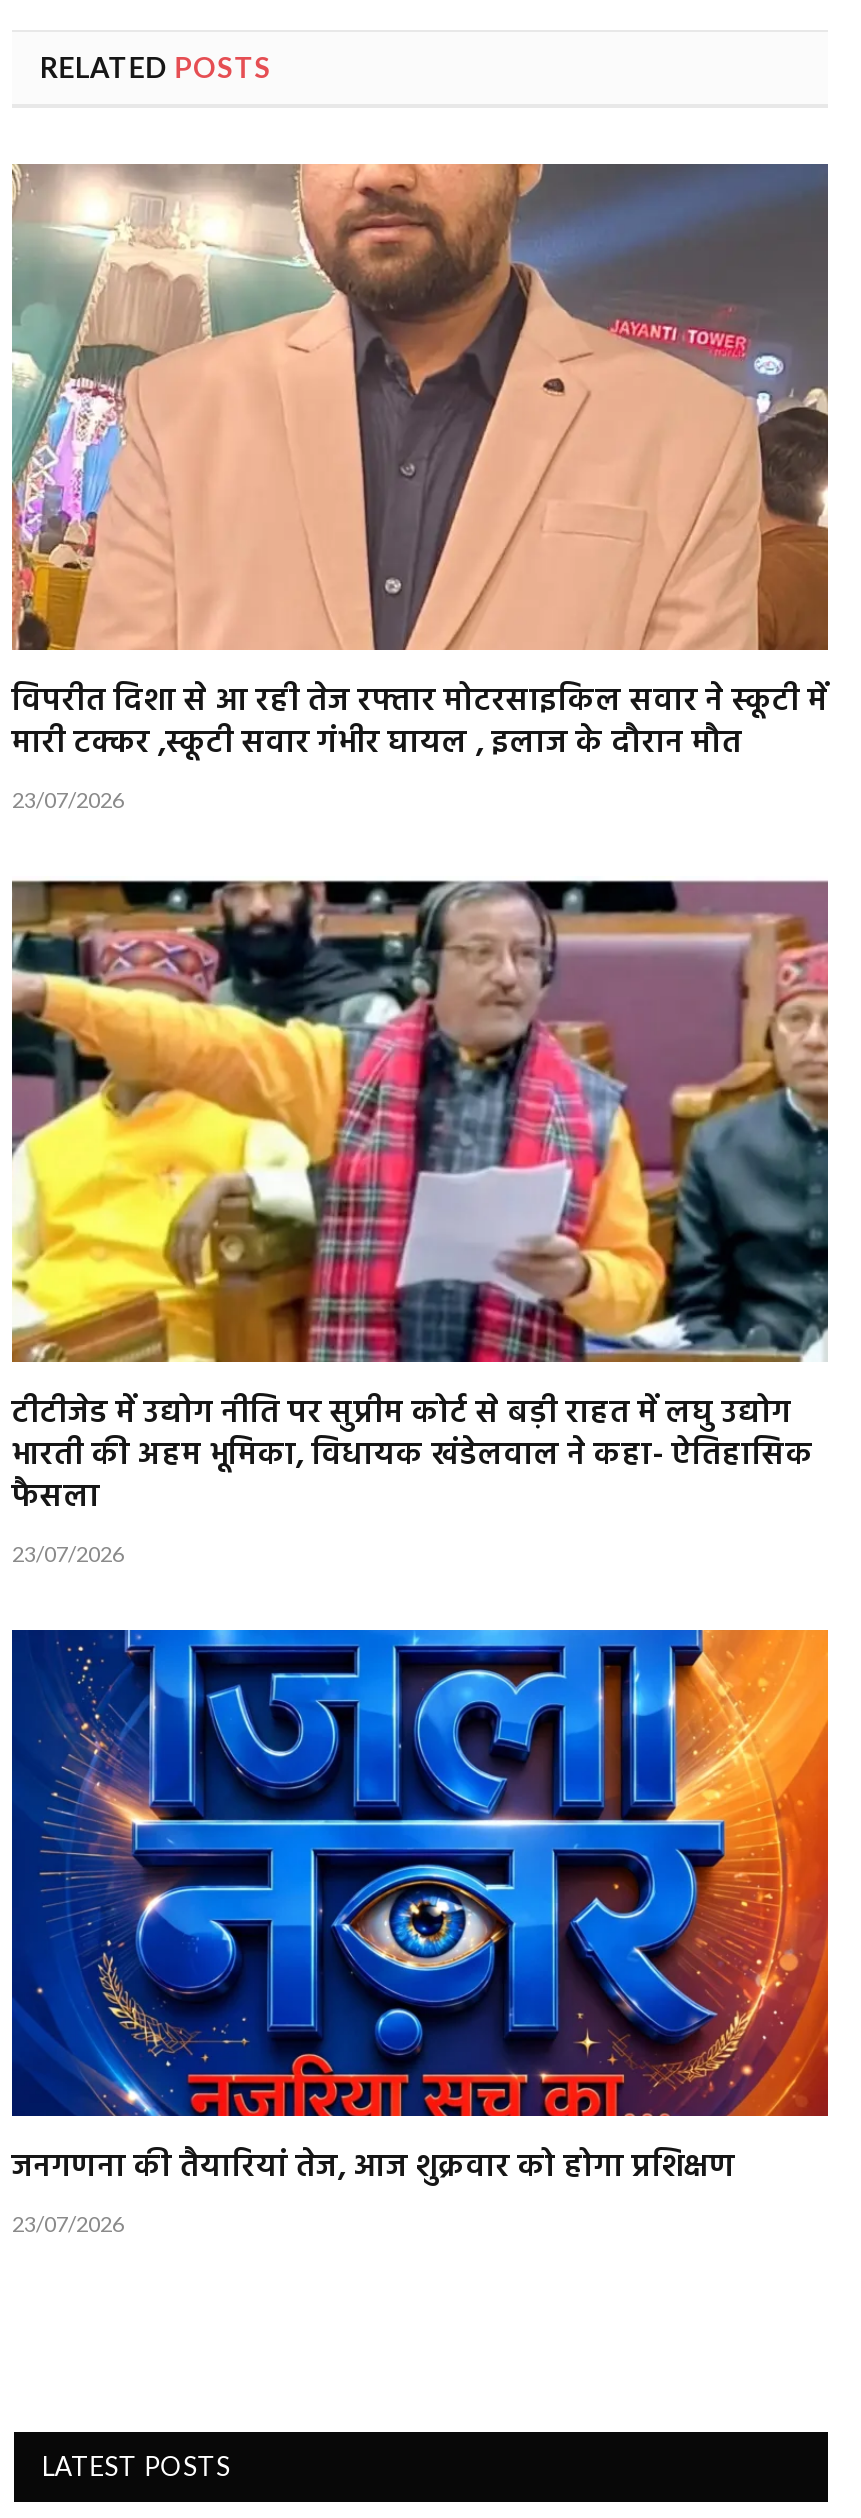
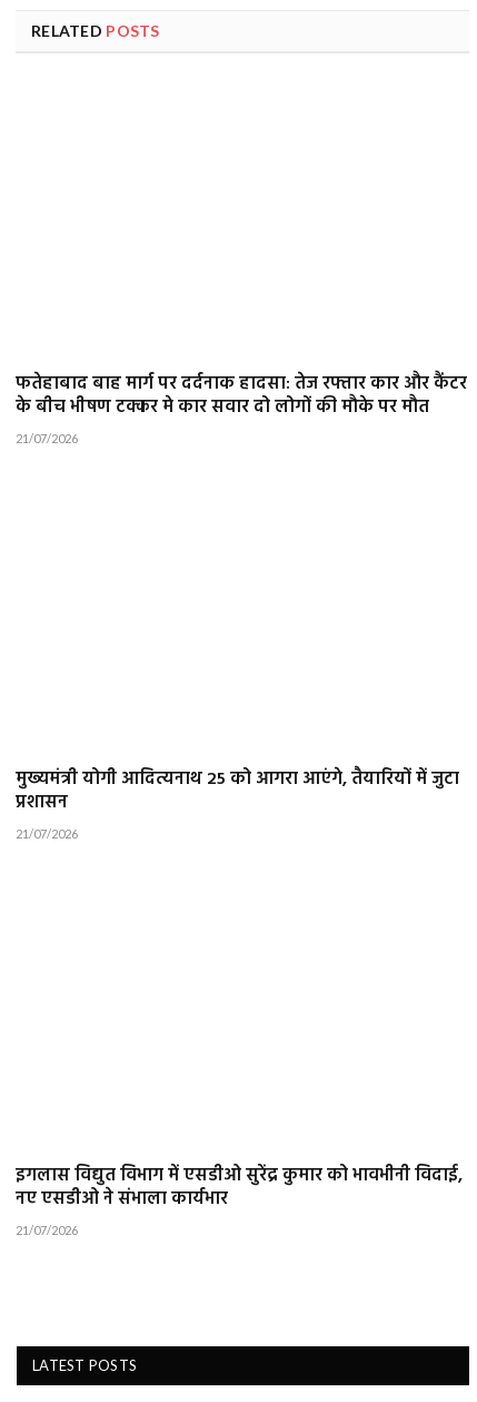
[10,162,830,652] [image] -> none
[12,675,828,811] विपरीत दिशा से आ रही तेज रफ्तार मोटरसाइकिल सवार ने स्कूटी में | मारी टक्कर ,स्कूटी सवार गंभीर घायल , इलाज के दौरान मौत | 23/07/2026 -> [16,369,467,445] फतेहाबाद बाह मार्ग पर दर्दनाक हादसा: तेज रफ्तार कार और कैंटर | के बीच भीषण टक्कर मे कार सवार दो लोगों की मौके पर मौत | 21/07/2026
[10,878,830,1364] [image] -> none
[12,1387,814,1565] टीटीजेड में उद्योग नीति पर सुप्रीम कोर्ट से बड़ी राहत में लघु उद्योग | भारती की अहम भूमिका, विधायक खंडेलवाल ने कहा- ऐतिहासिक | फैसला | 23/07/2026 -> [16,766,459,841] मुख्यमंत्री योगी आदित्यनाथ 25 को आगरा आएंगे, तैयारियों में जुटा | प्रशासन | 21/07/2026
[10,1628,830,2084] [image] -> none
[12,2141,736,2235] जनगणना की तैयारियां तेज, आज शुक्रवार को होगा प्रशिक्षण | 23/07/2026 -> [16,1162,463,1238] इगलास विद्युत विभाग में एसडीओ सुरेंद्र कुमार को भावभीनी विदाई, | नए एसडीओ ने संभाला कार्यभार | 21/07/2026

